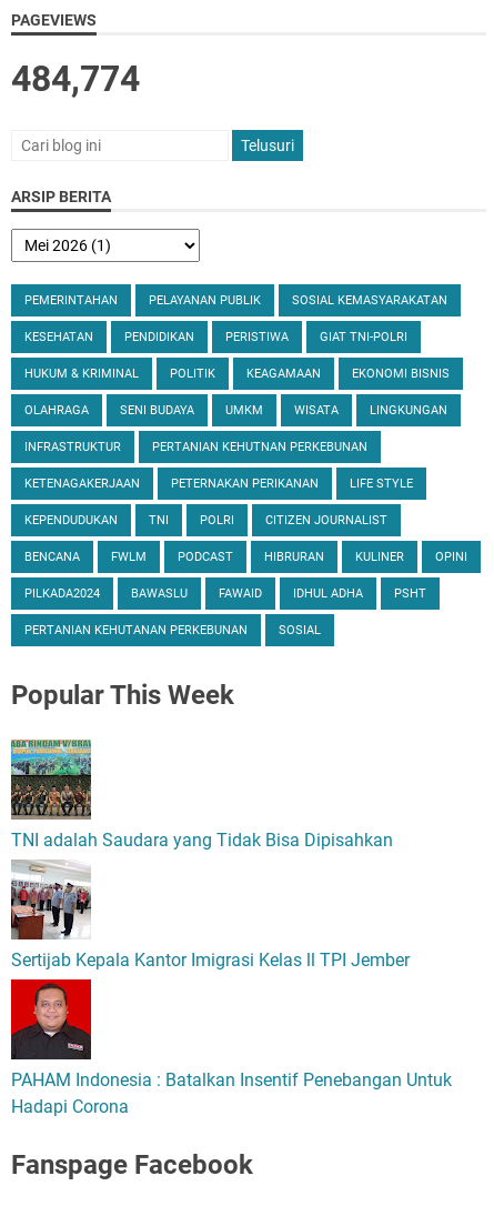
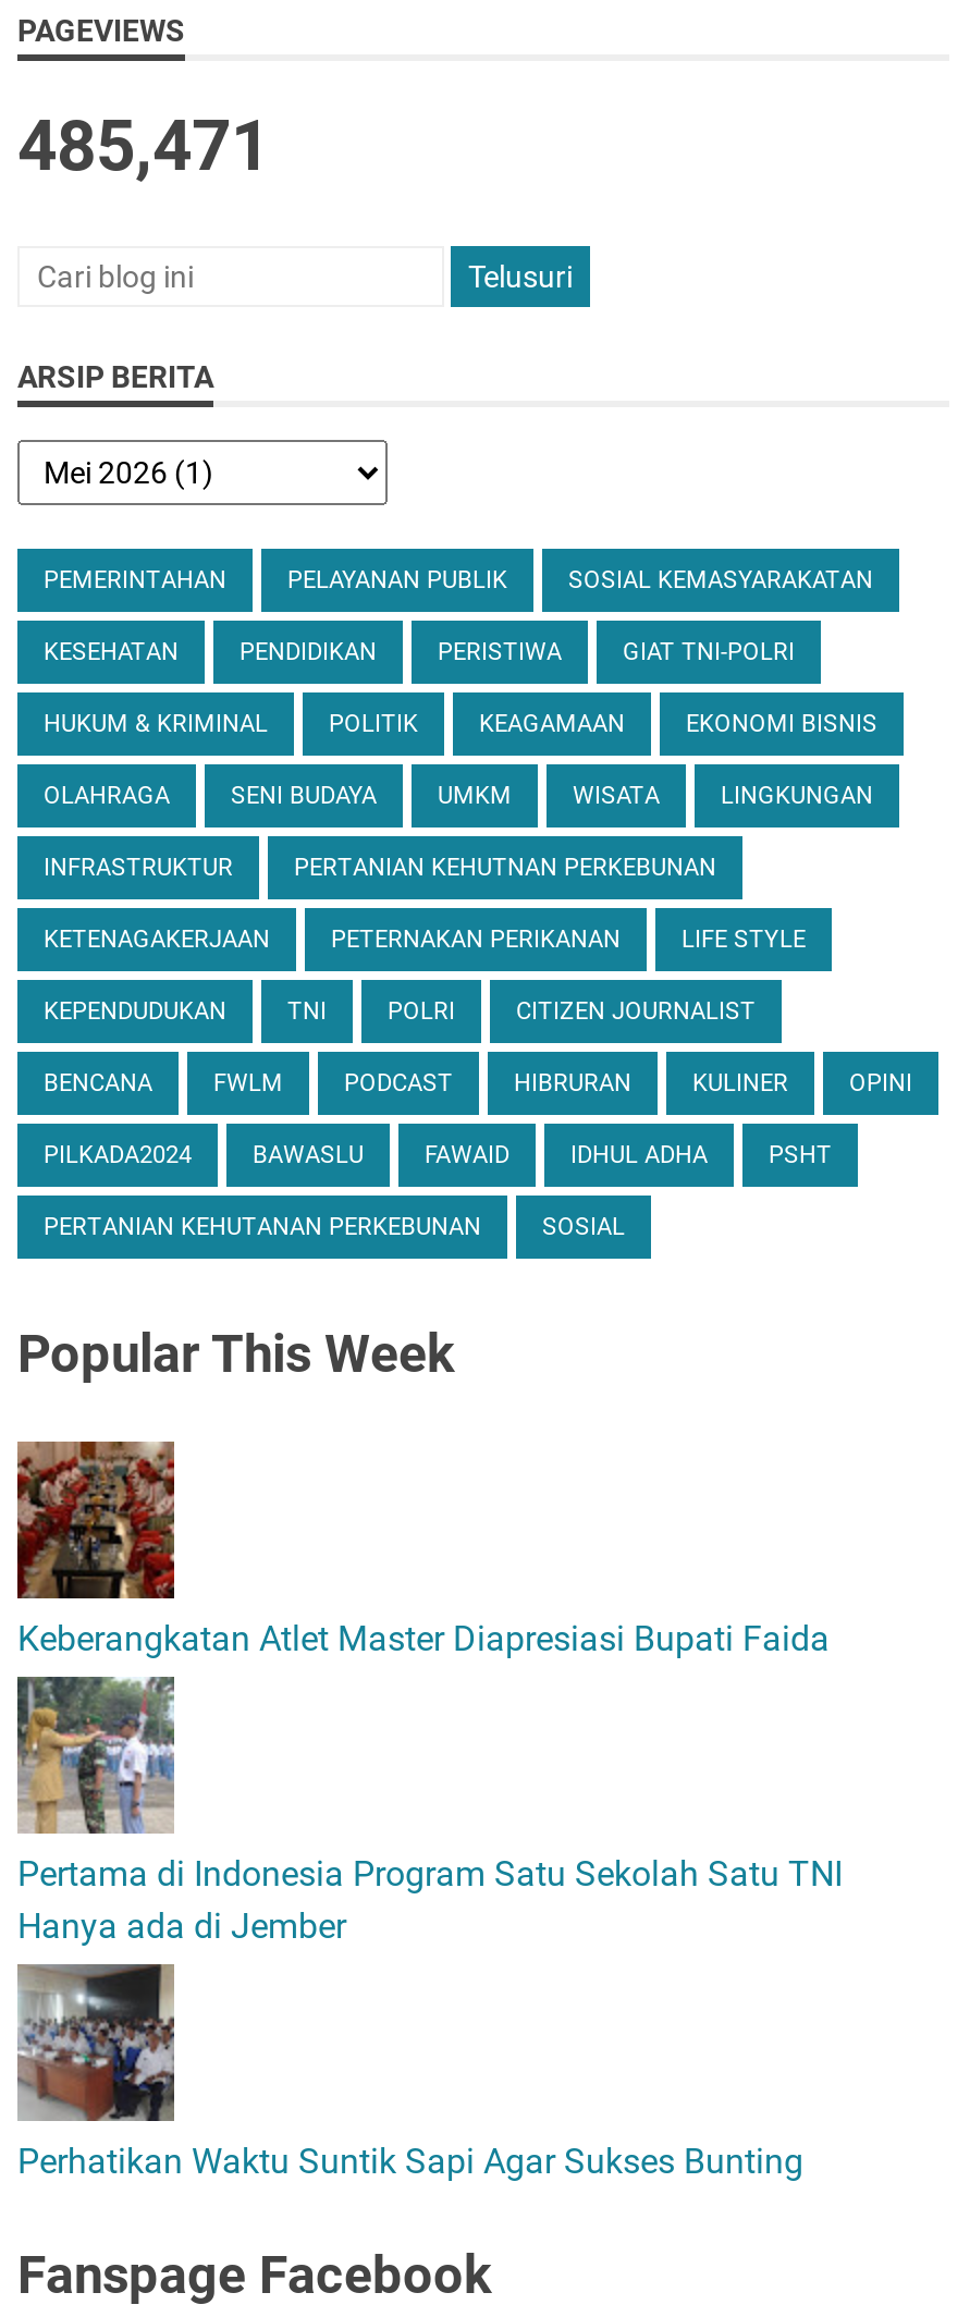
[11,58,140,100] 484,774 -> [17,105,270,188] 485,471
[10,740,393,851] [image] | TNI adalah Saudara yang Tidak Bisa Dipisahkan -> [15,1439,830,1660] [image] | Keberangkatan Atlet Master Diapresiasi Bupati Faida
[11,860,410,971] [image] | Sertijab Kepala Kantor Imigrasi Kelas ll TPI Jember -> [15,1677,843,1947] [image] | Pertama di Indonesia Program Satu Sekolah Satu TNI | Hanya ada di Jember
[10,1006,452,1117] [image] | PAHAM Indonesia : Batalkan Insentif Penebangan Untuk | Hadapi Corona -> [17,1964,803,2182] [image] | Perhatikan Waktu Suntik Sapi Agar Sukses Bunting

